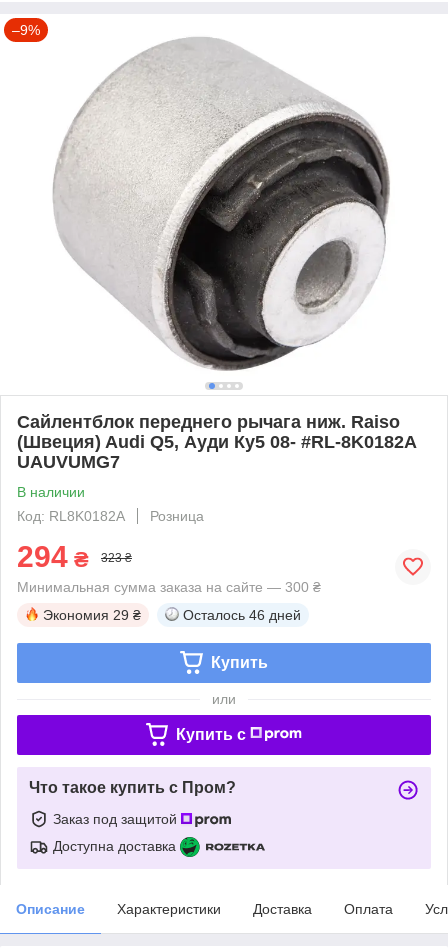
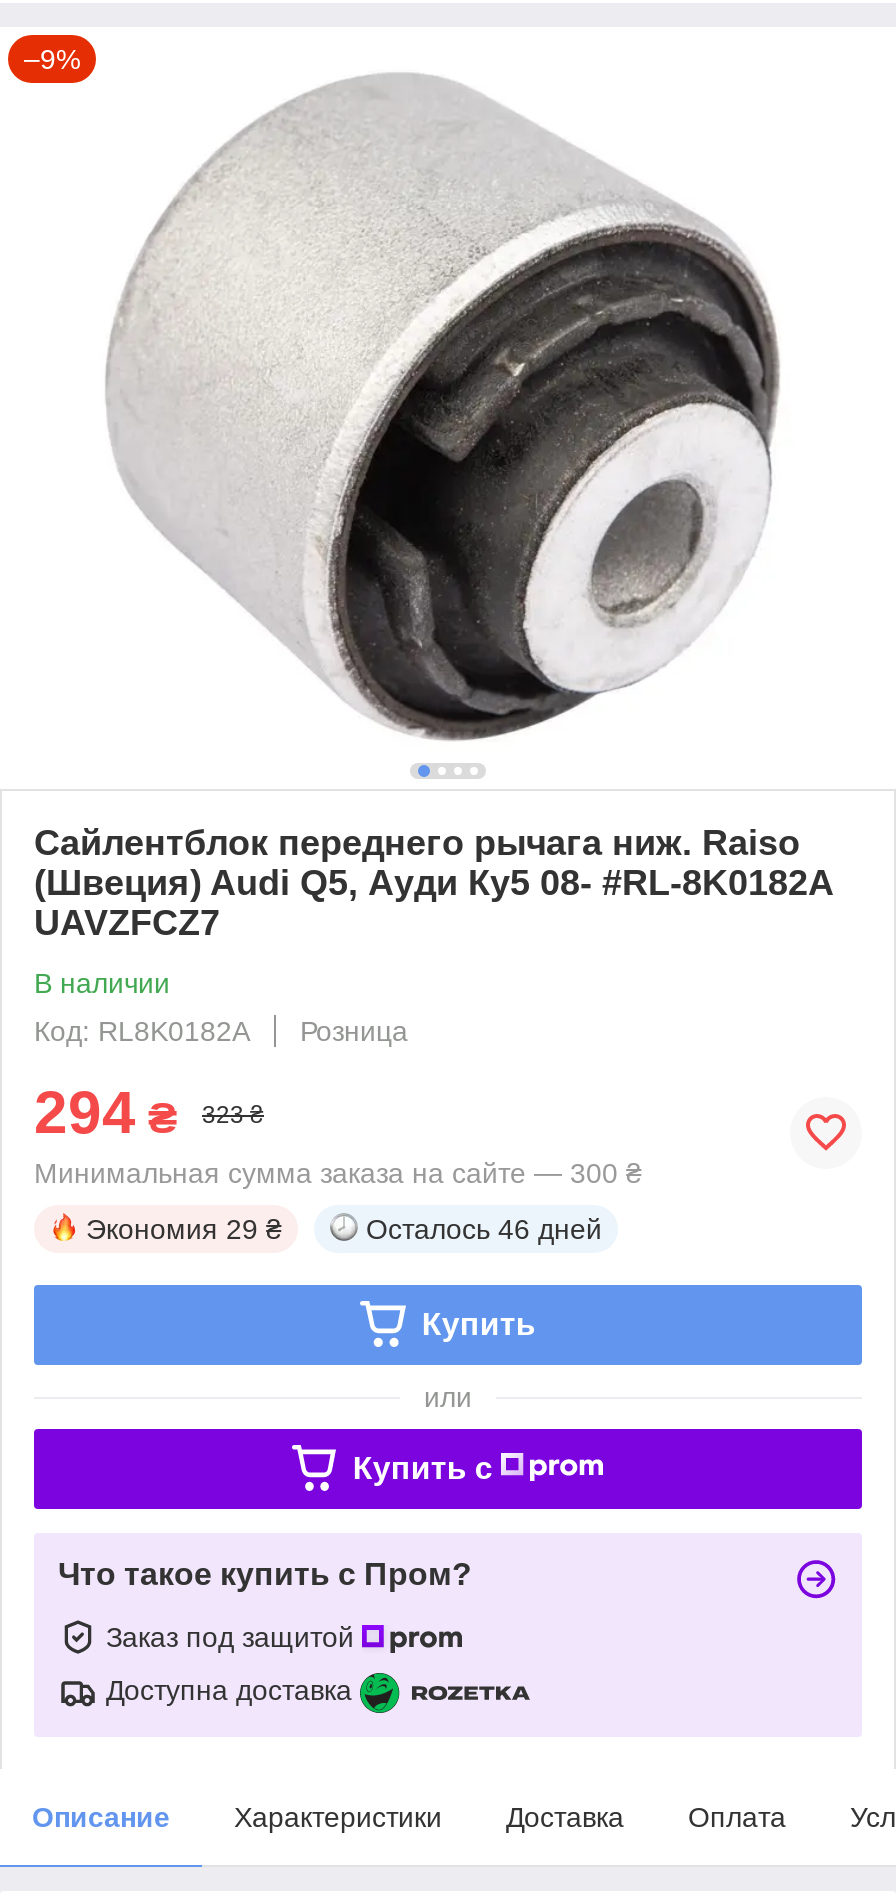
[17,452,120,472] UAUVUMG7 -> [34,903,220,943] UAVZFCZ7

